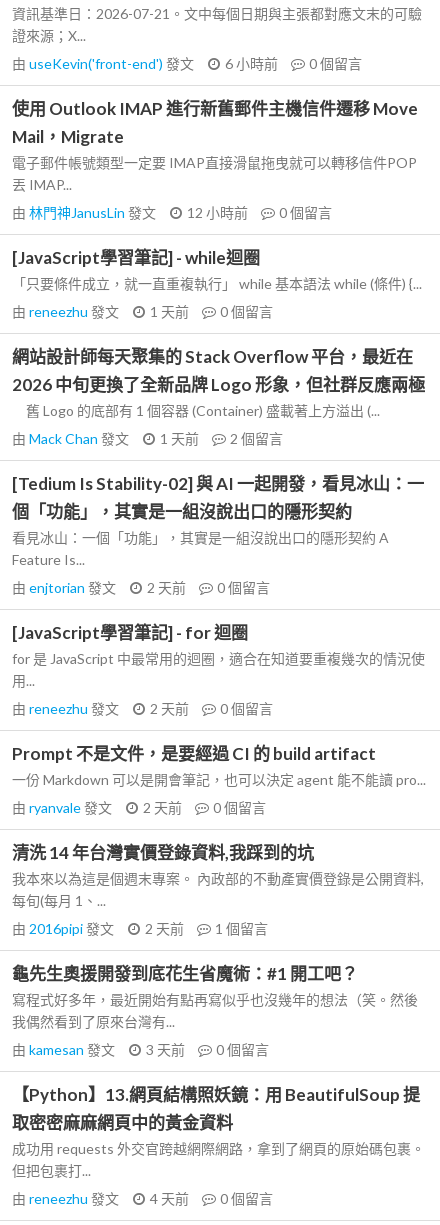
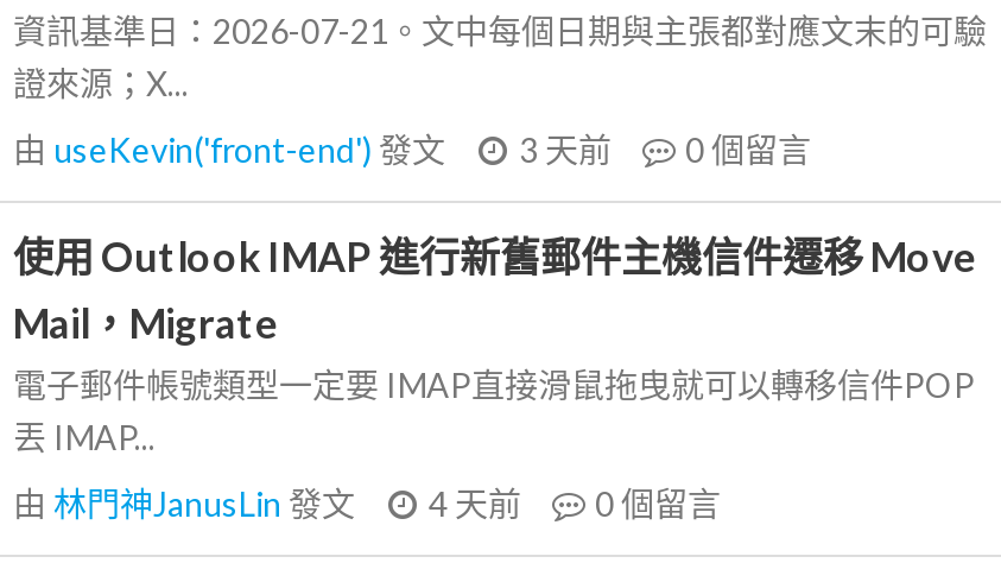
[12,55,362,72] 由useKevin('front-end')發文 6 小時前 0個留言 -> [13,129,811,170] 由useKevin('front-end')發文 3 天前 0個留言
[12,204,426,1207] 12 小時前 | 0個留言 | [JavaScript學習筆記] - while迴圈 | 「只要條件成立，就一直重複執行」 while 基本語法 while (條件) {... | 由reneezhu發文 | 1 天前 | 0個留言 | 網站設計師每天聚集的 Stack Overflow 平台，最近在 | 2026 中旬更換了全新品牌 Logo 形象，但社群反應兩極 | 舊 Logo 的底部有 1 個容器 (Container) 盛載著上方溢出 (... | 由Mack Chan發文 | 1 天前 | 2個留言 | [Tedium Is Stability-02] 與 AI 一起開發，看見冰山：一 | 個「功能」，其實是一組沒說出口的隱形契約 | 看見冰山：一個「功能」，其實是一組沒說出口的隱形契約 A | Feature Is... | 由enjtorian發文 | 2 天前 | 0個留言 | [JavaScript學習筆記] - for 迴圈 | for 是 JavaScript 中最常用的迴圈，適合在知道要重複幾次的情況使 | 用... | 由reneezhu發文 | 2 天前 | 0個留言 | Prompt 不是文件，是要經過 CI 的 build artifact | 一份 Markdown 可以是開會筆記，也可以決定 agent 能不能讀 pro... | 由ryanvale發文 | 2 天前 | 0個留言 | 清洗 14 年台灣實價登錄資料,我踩到的坑 | 我本來以為這是個週末專案。 內政部的不動產實價登錄是公開資料, | 每旬(每月 1、... | 由2016pipi發文 | 2 天前 | 1個留言 | 龜先生奧援開發到底花生省魔術：#1 開工吧？ | 寫程式好多年，最近開始有點再寫似乎也沒幾年的想法（笑。然後 | 我偶然看到了原來台灣有... | 由kamesan發文 | 3 天前 | 0個留言 | 【Python】13.網頁結構照妖鏡：用 BeautifulSoup 提 | 取密密麻麻網頁中的黃金資料 | 成功用 requests 外交官跨越網際網路，拿到了網頁的原始碼包裹。 | 但把包裹打... | 由reneezhu發文 -> none

